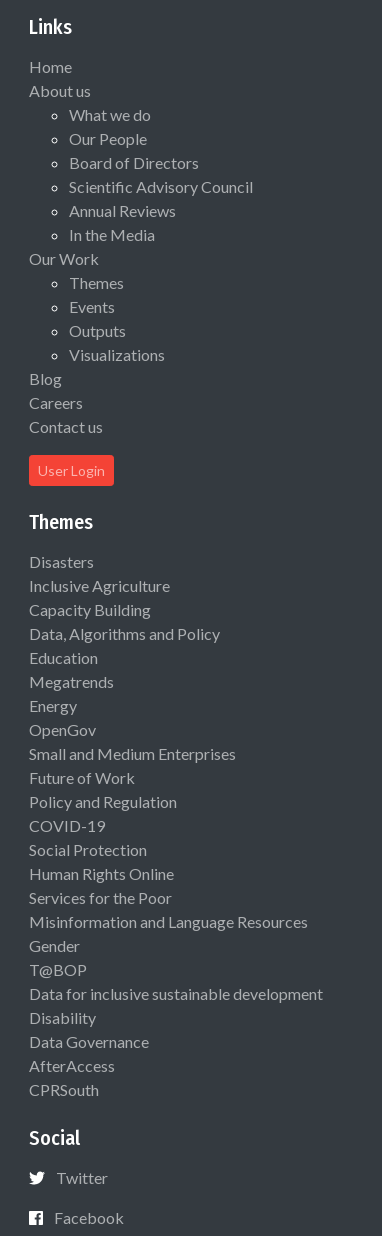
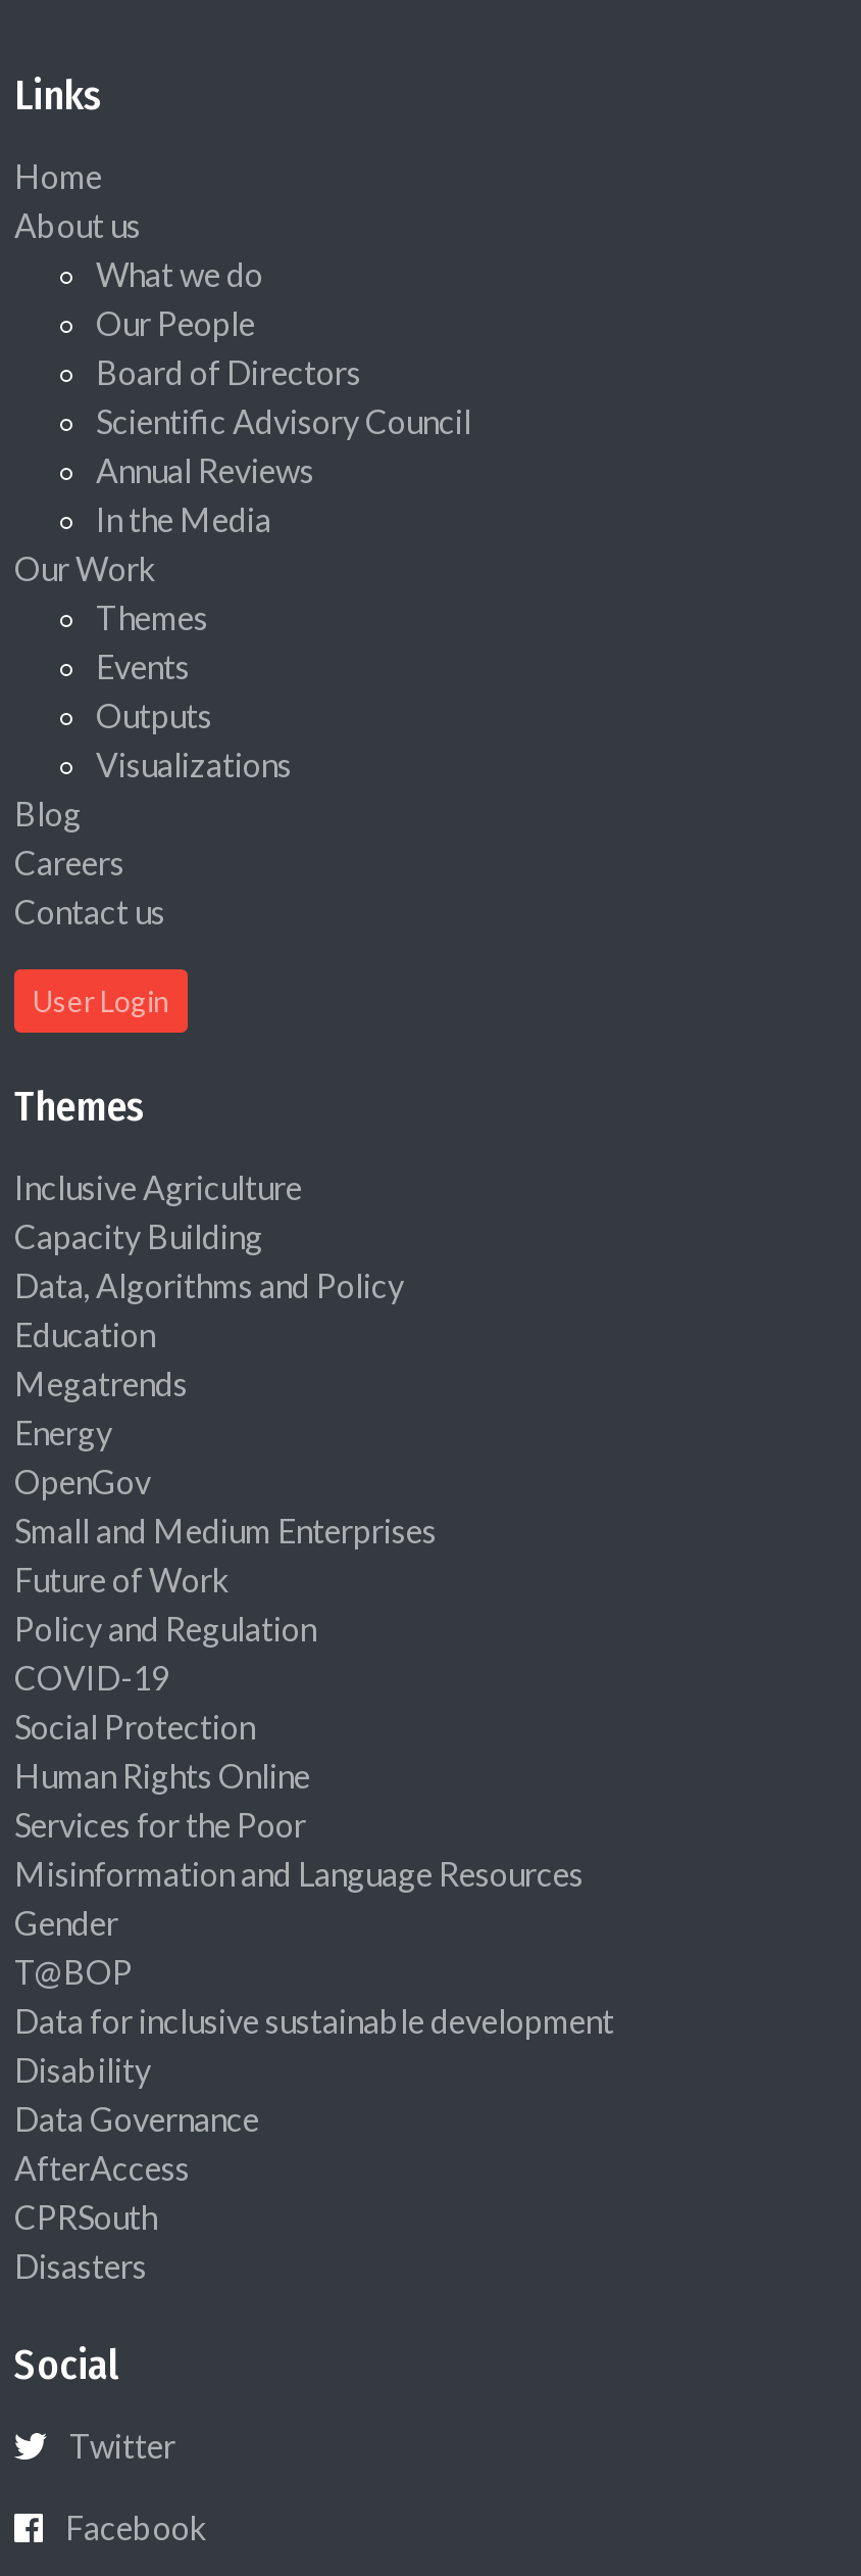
moved [29,552,94,571] -> [14,2247,147,2286]: Disasters
moved [29,576,323,1099] -> [14,1168,614,2237]: Inclusive Agriculture | Capacity Building | Data, Algorithms and Policy | ... | AfterAccess | CPRSouth

